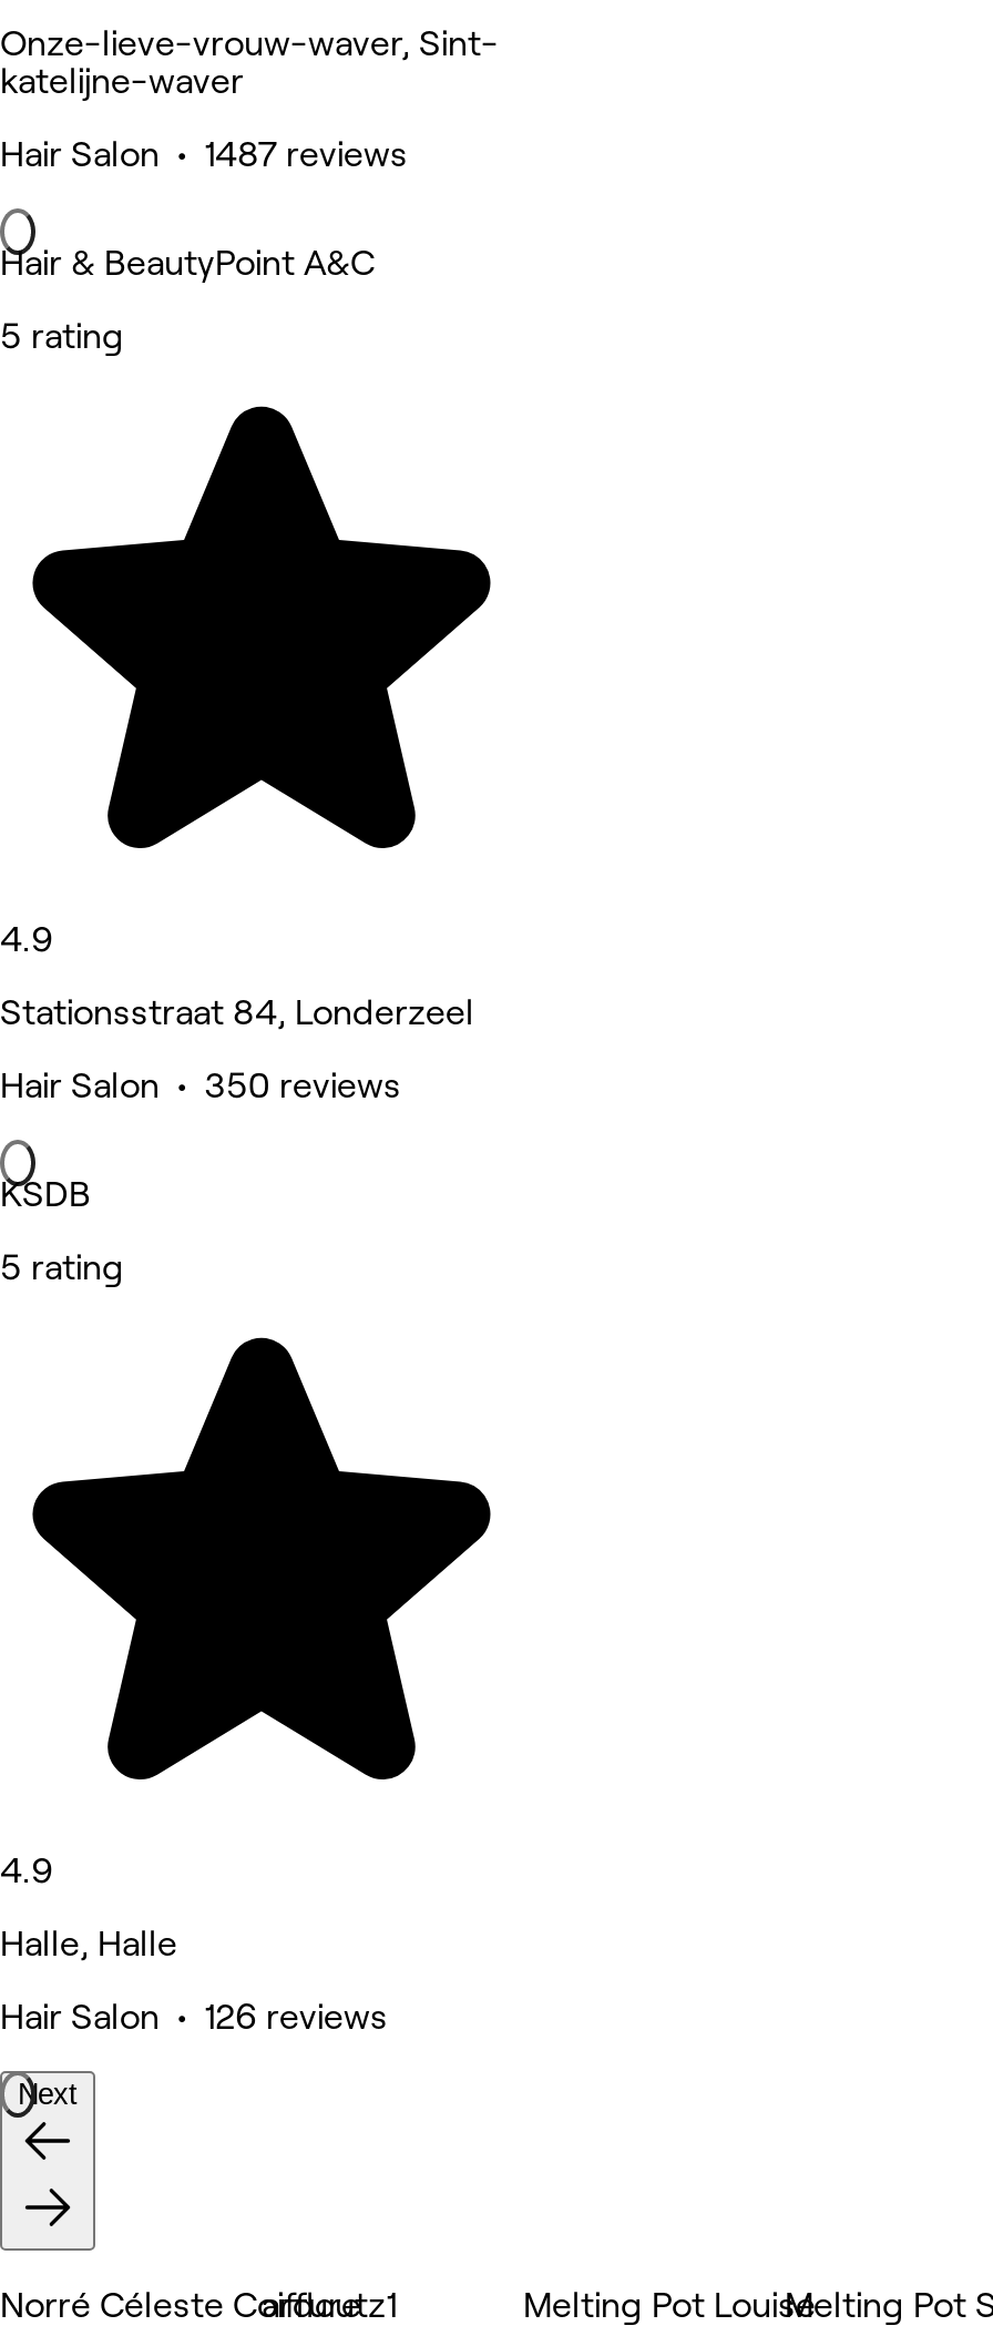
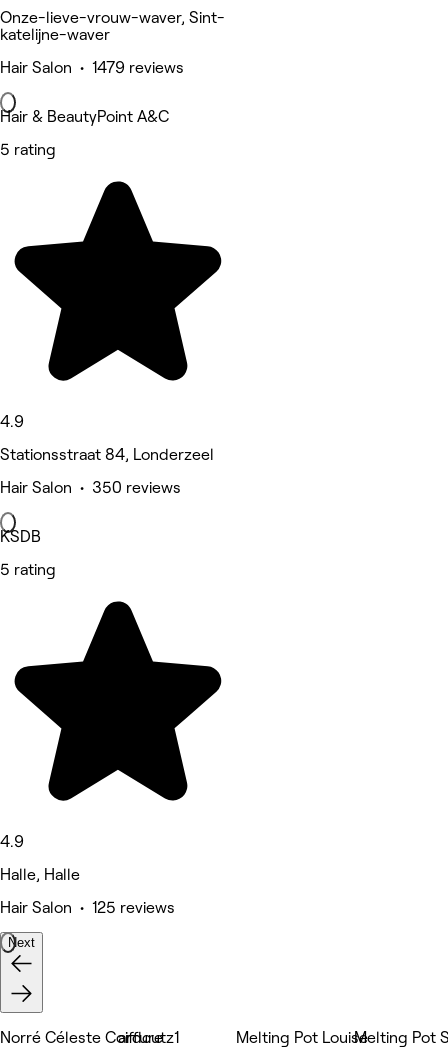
[0,135,408,173] Hair Salon • 1487 reviews -> [0,59,184,76] Hair Salon • 1479 reviews
[0,1998,388,2036] Hair Salon • 126 reviews -> [0,899,175,916] Hair Salon • 125 reviews

